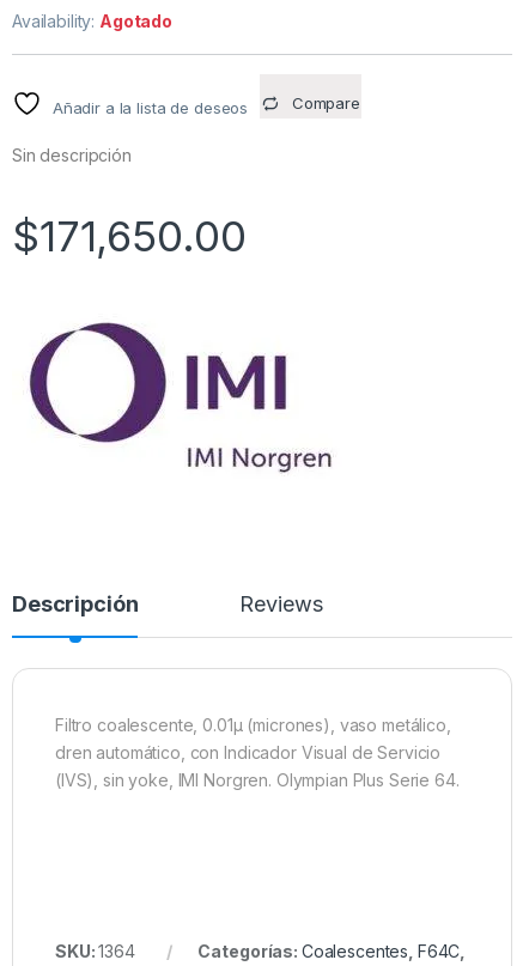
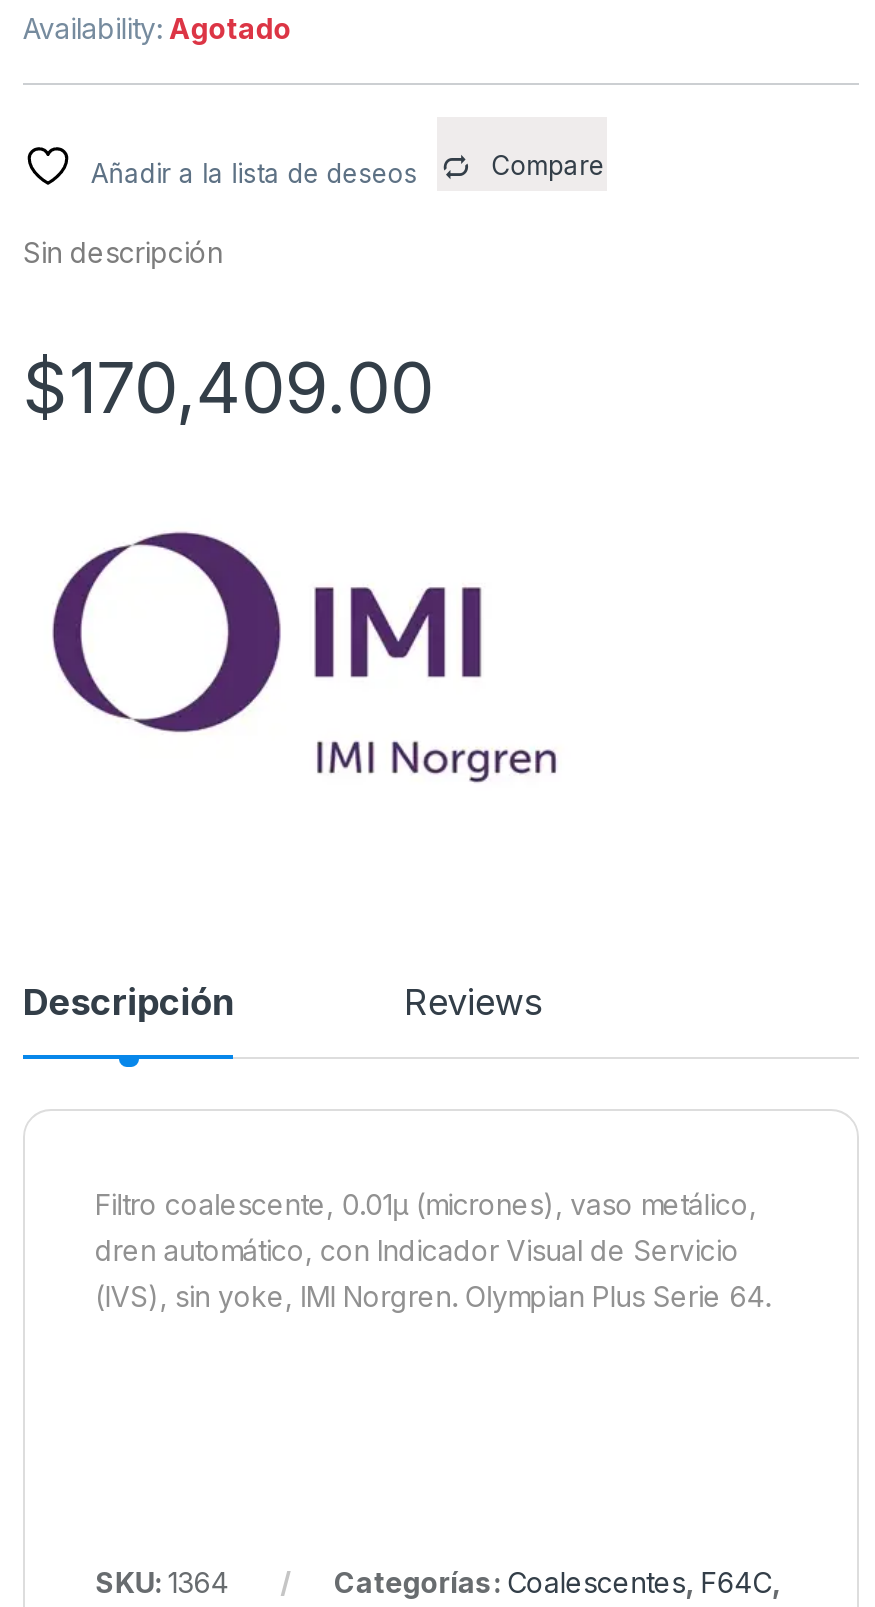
[12,211,246,261] $171,650.00 -> [23,345,434,429] $170,409.00

